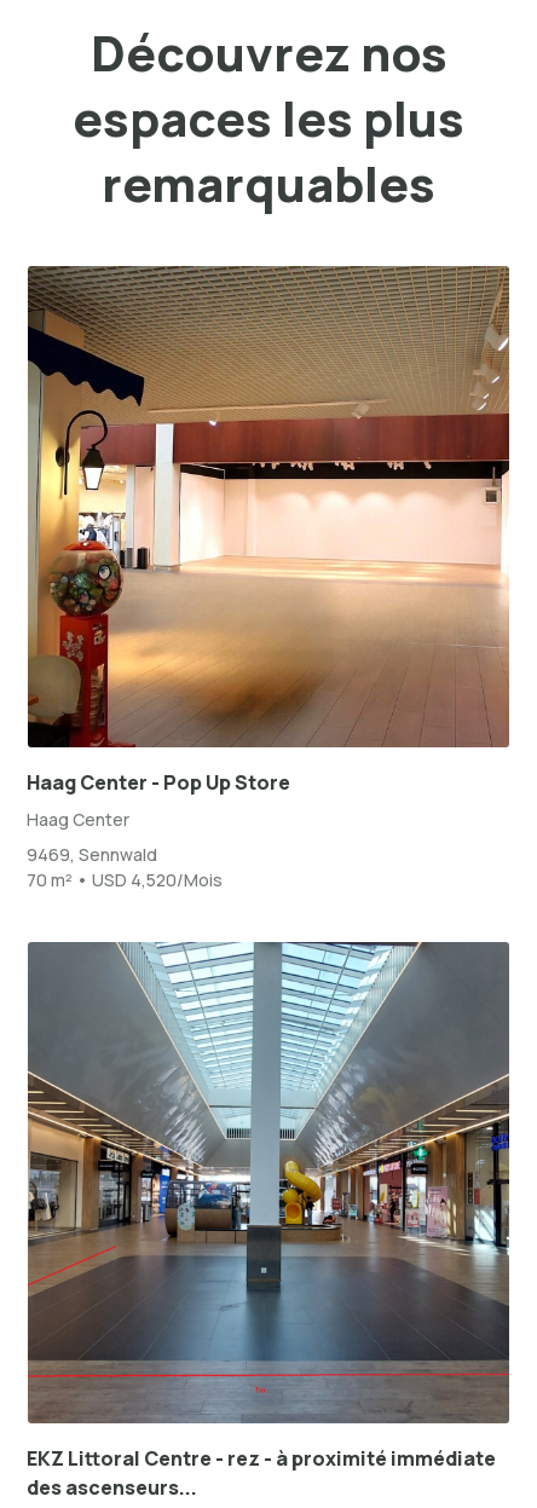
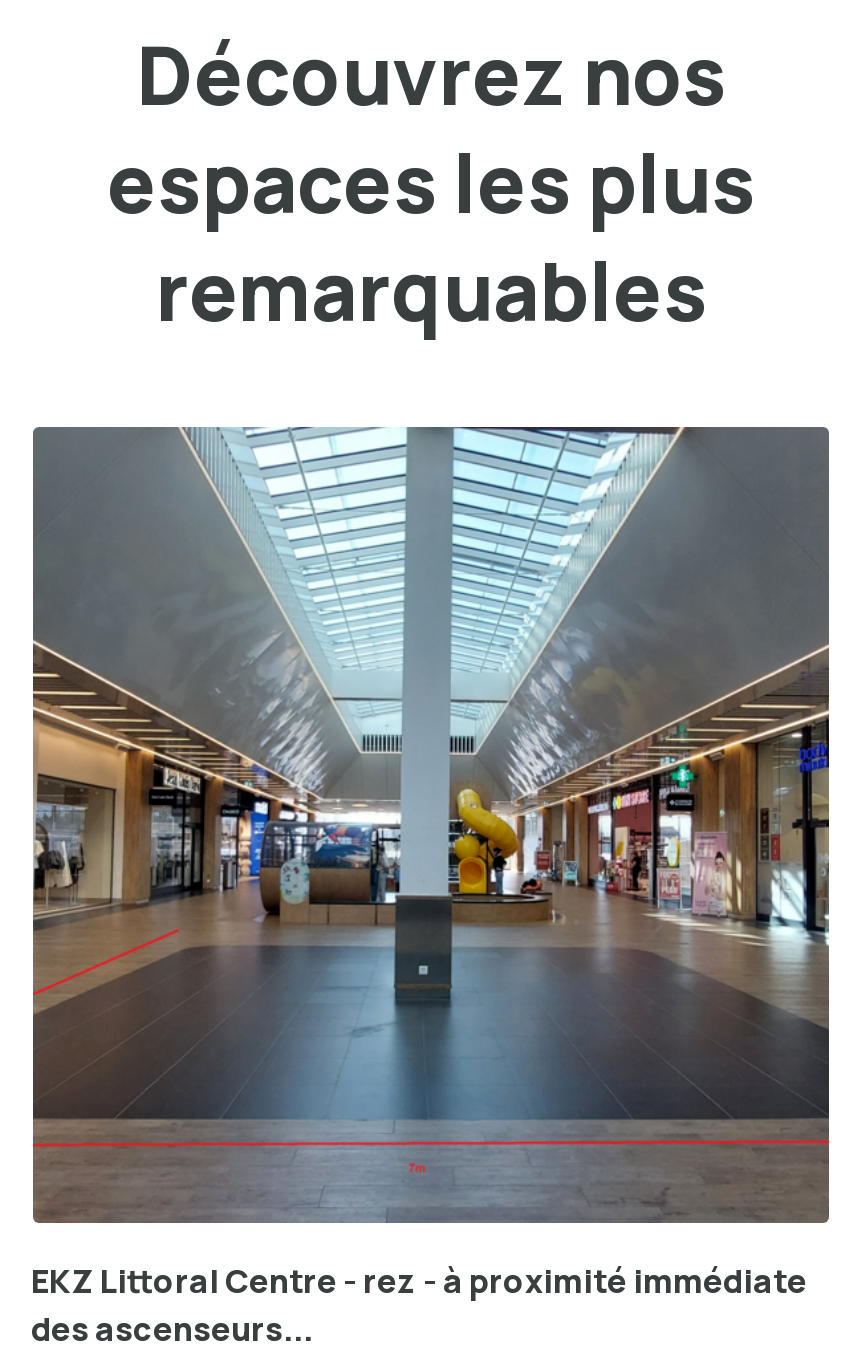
[27,265,510,891] [image] | Haag Center - Pop Up Store | Haag Center | 9469, Sennwald | 70 m² • USD 4,520/Mois -> none

